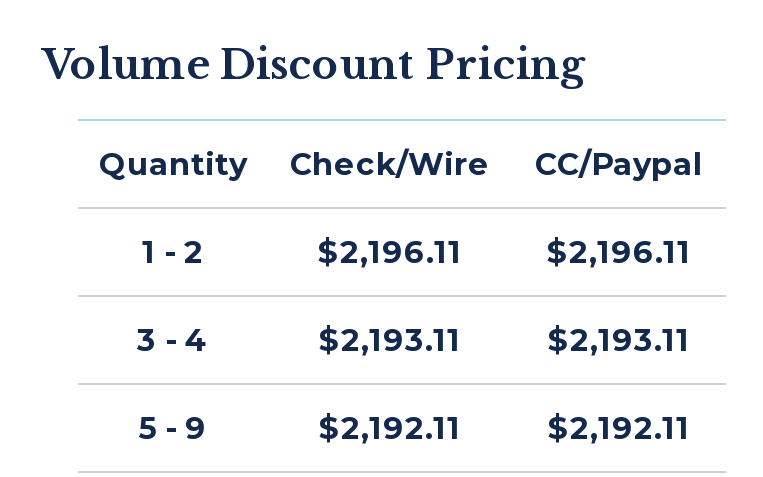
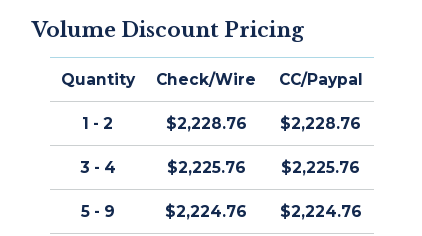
[318,233,462,271] $2,196.11 -> [165,114,246,133] $2,228.76
[547,233,691,271] $2,196.11 -> [280,114,361,133] $2,228.76
[319,321,461,359] $2,193.11 -> [166,158,245,177] $2,225.76
[548,321,690,359] $2,193.11 -> [281,158,360,177] $2,225.76
[319,409,461,447] $2,192.11 -> [165,202,247,221] $2,224.76
[548,409,690,447] $2,192.11 -> [279,202,361,221] $2,224.76

